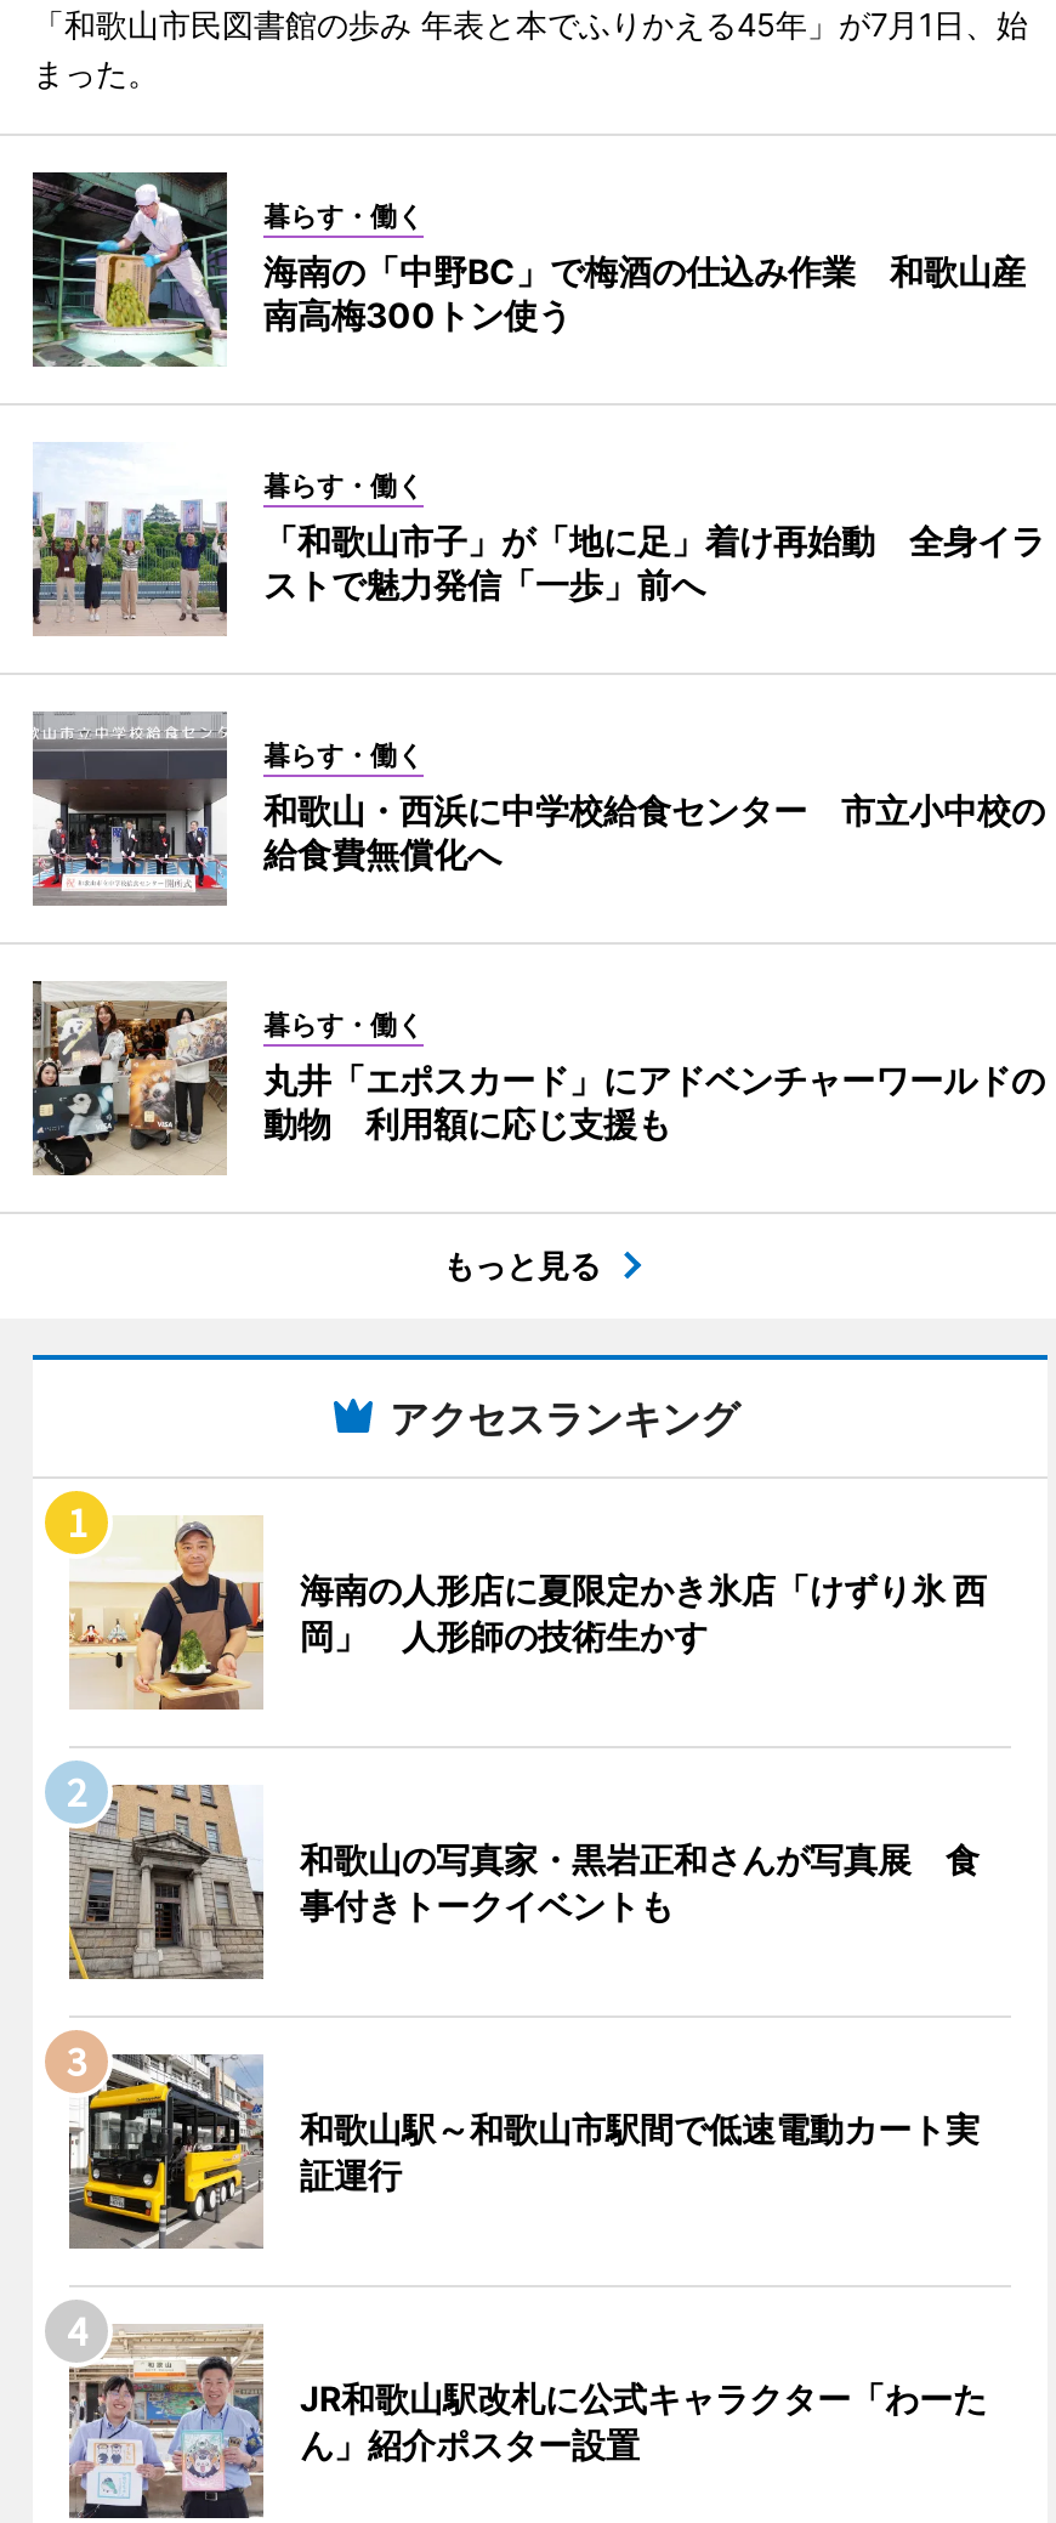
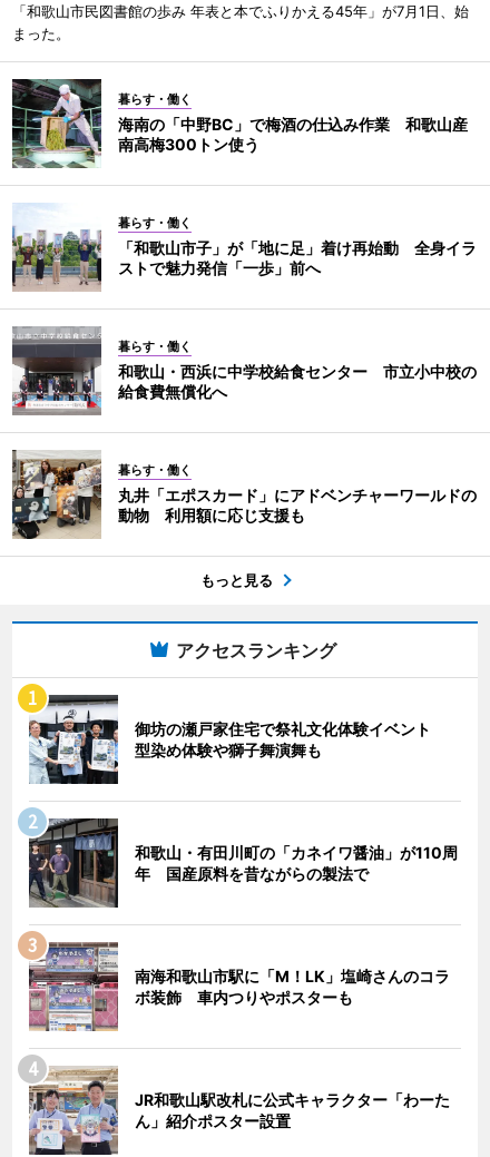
[67,1515,987,1712] [image] | 海南の人形店に夏限定かき氷店「けずり氷 西 | 岡」 人形師の技術生かす -> [28,694,447,785] [image] | 御坊の瀬戸家住宅で祭礼文化体験イベント | 型染め体験や獅子舞演舞も
[67,1785,980,1981] [image] | 和歌山の写真家・黒岩正和さんが写真展 食 | 事付きトークイベントも -> [28,817,458,908] [image] | 和歌山・有田川町の「カネイワ醤油」が110周 | 年 国産原料を昔ながらの製法で
[67,2054,980,2251] [image] | 和歌山駅～和歌山市駅間で低速電動カート実 | 証運行 -> [28,942,450,1031] [image] | 南海和歌山市駅に「M！LK」塩崎さんのコラ | ボ装飾 車内つりやポスターも

